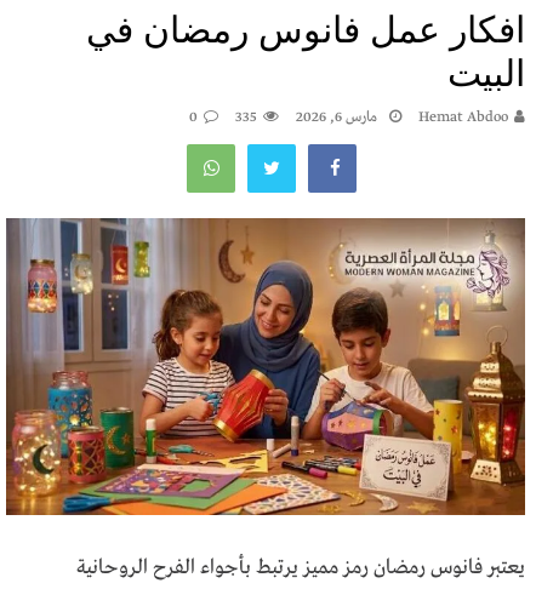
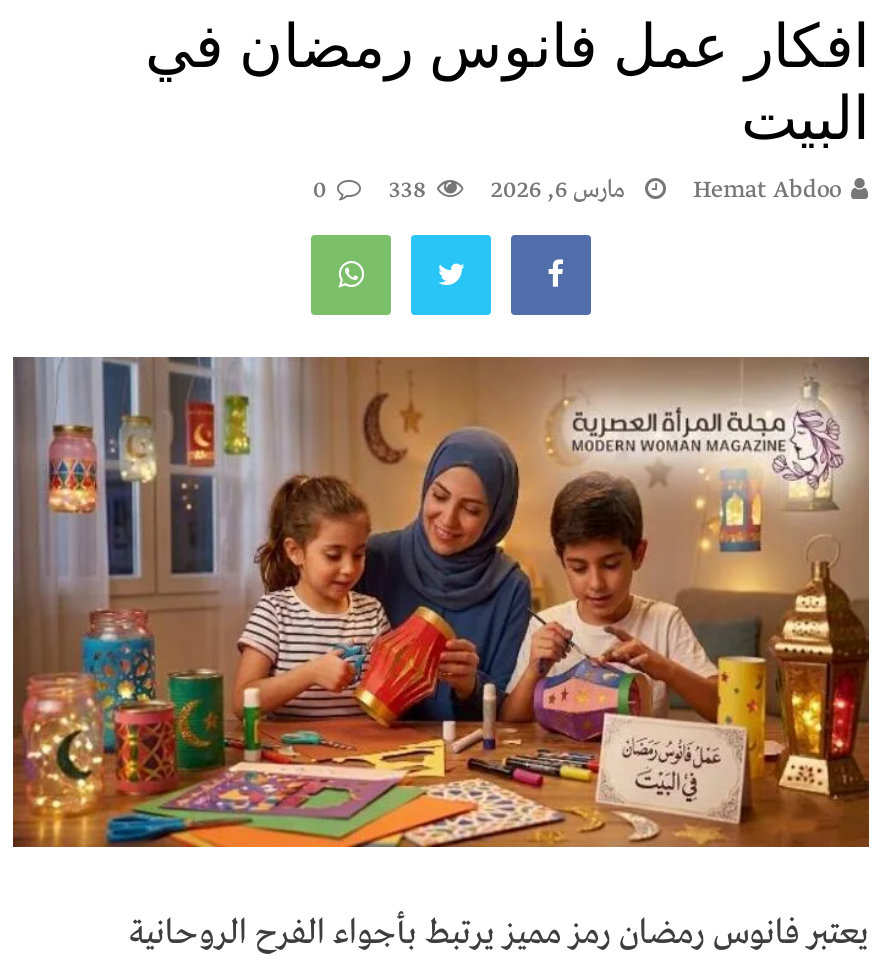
[189,108,257,127] 0 335 -> [313,175,427,207] 0 338

